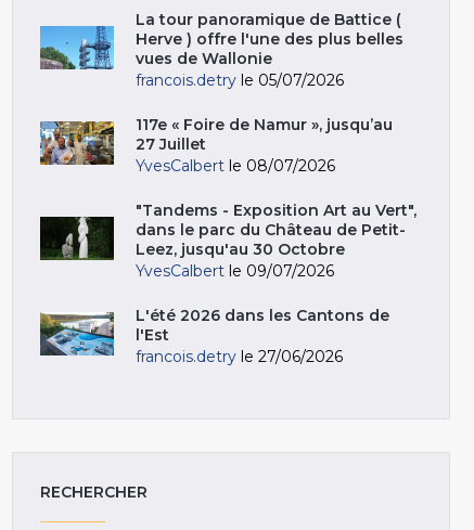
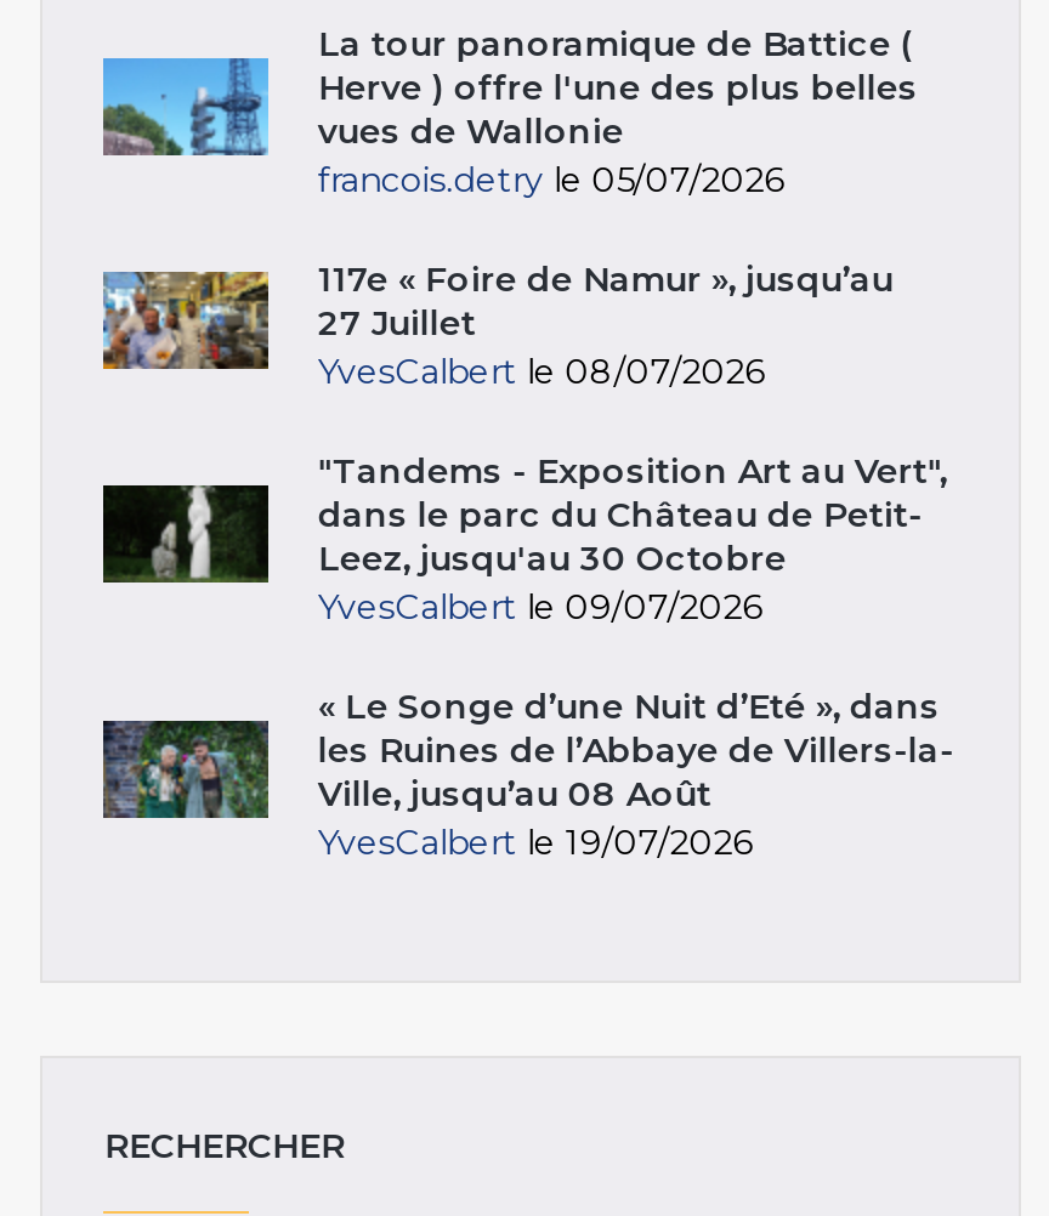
[39,305,390,366] [image] | L'été 2026 dans les Cantons de | l'Est | francois.detry le 27/06/2026 -> [103,684,954,863] [image] | « Le Songe d’une Nuit d’Eté », dans | les Ruines de l’Abbaye de Villers-la- | Ville, jusqu’au 08 Août | YvesCalbert le 19/07/2026

